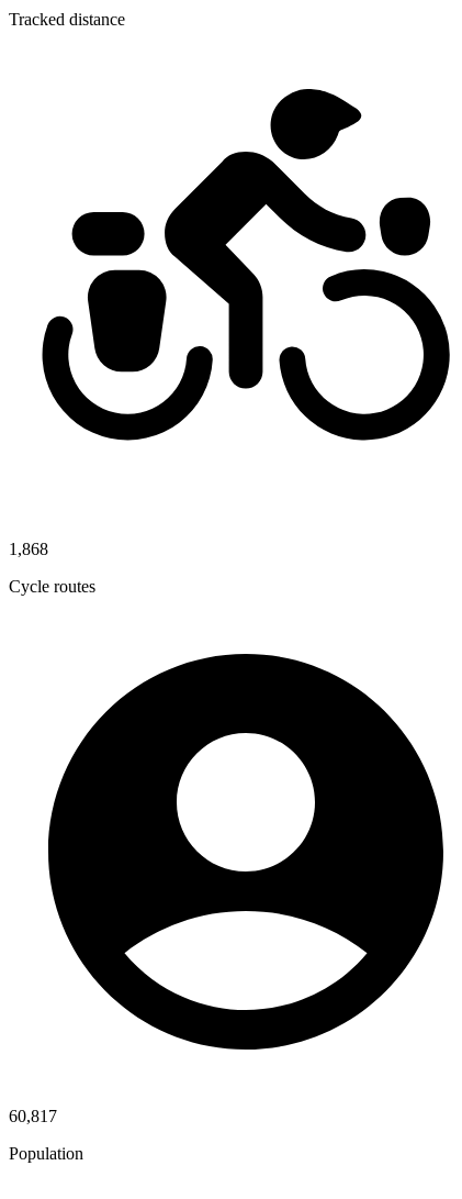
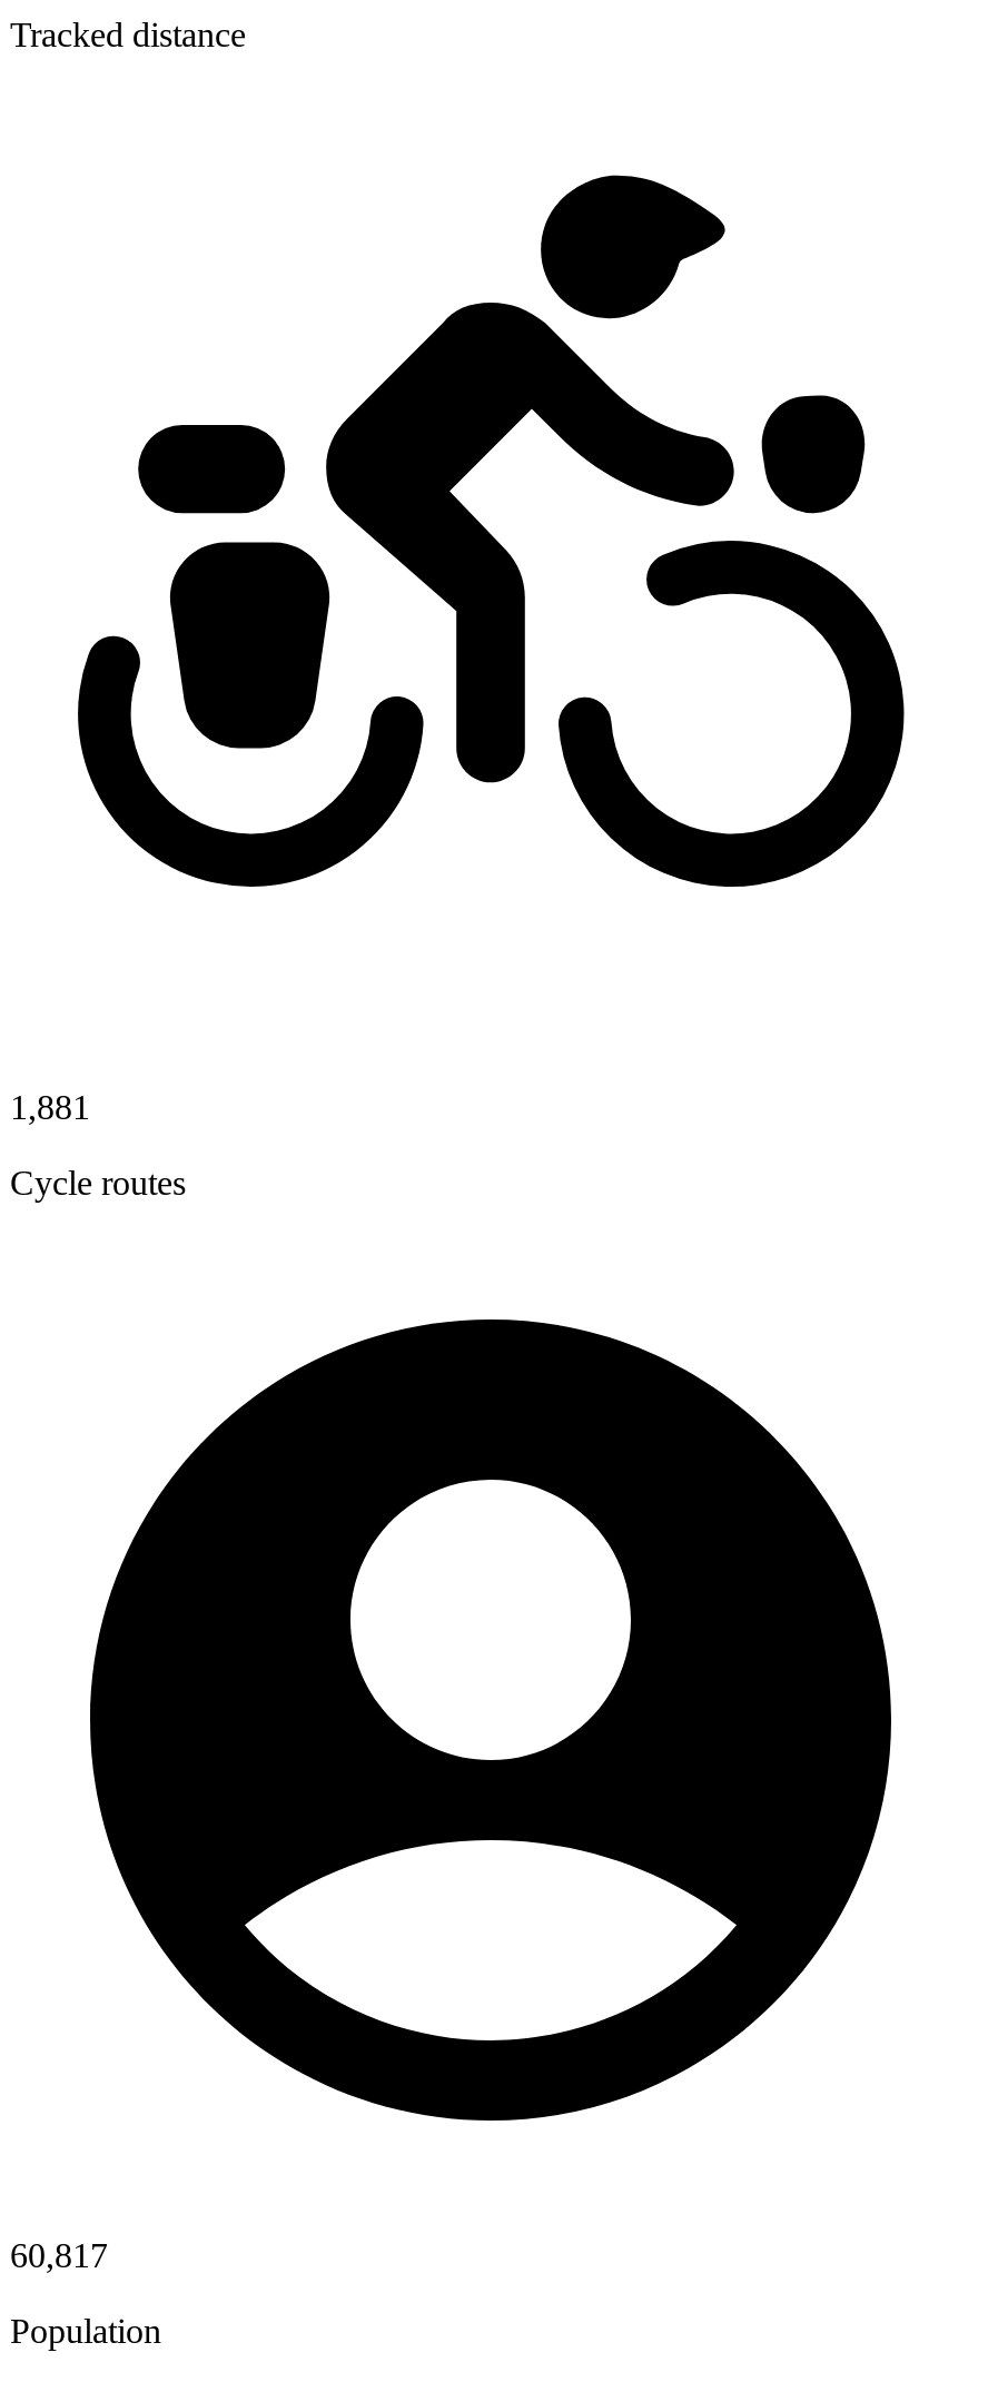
[9,539,48,558] 1,868 -> [10,1088,90,1125] 1,881

